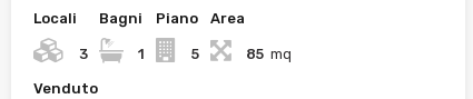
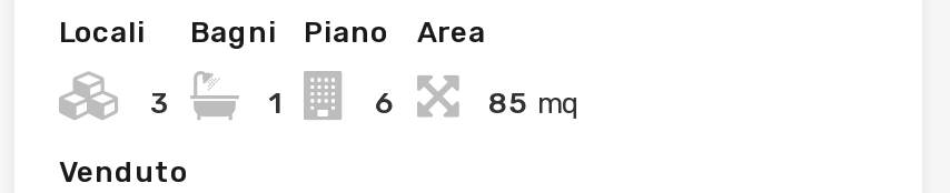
[191,45,199,62] 5 -> [375,86,395,119] 6

